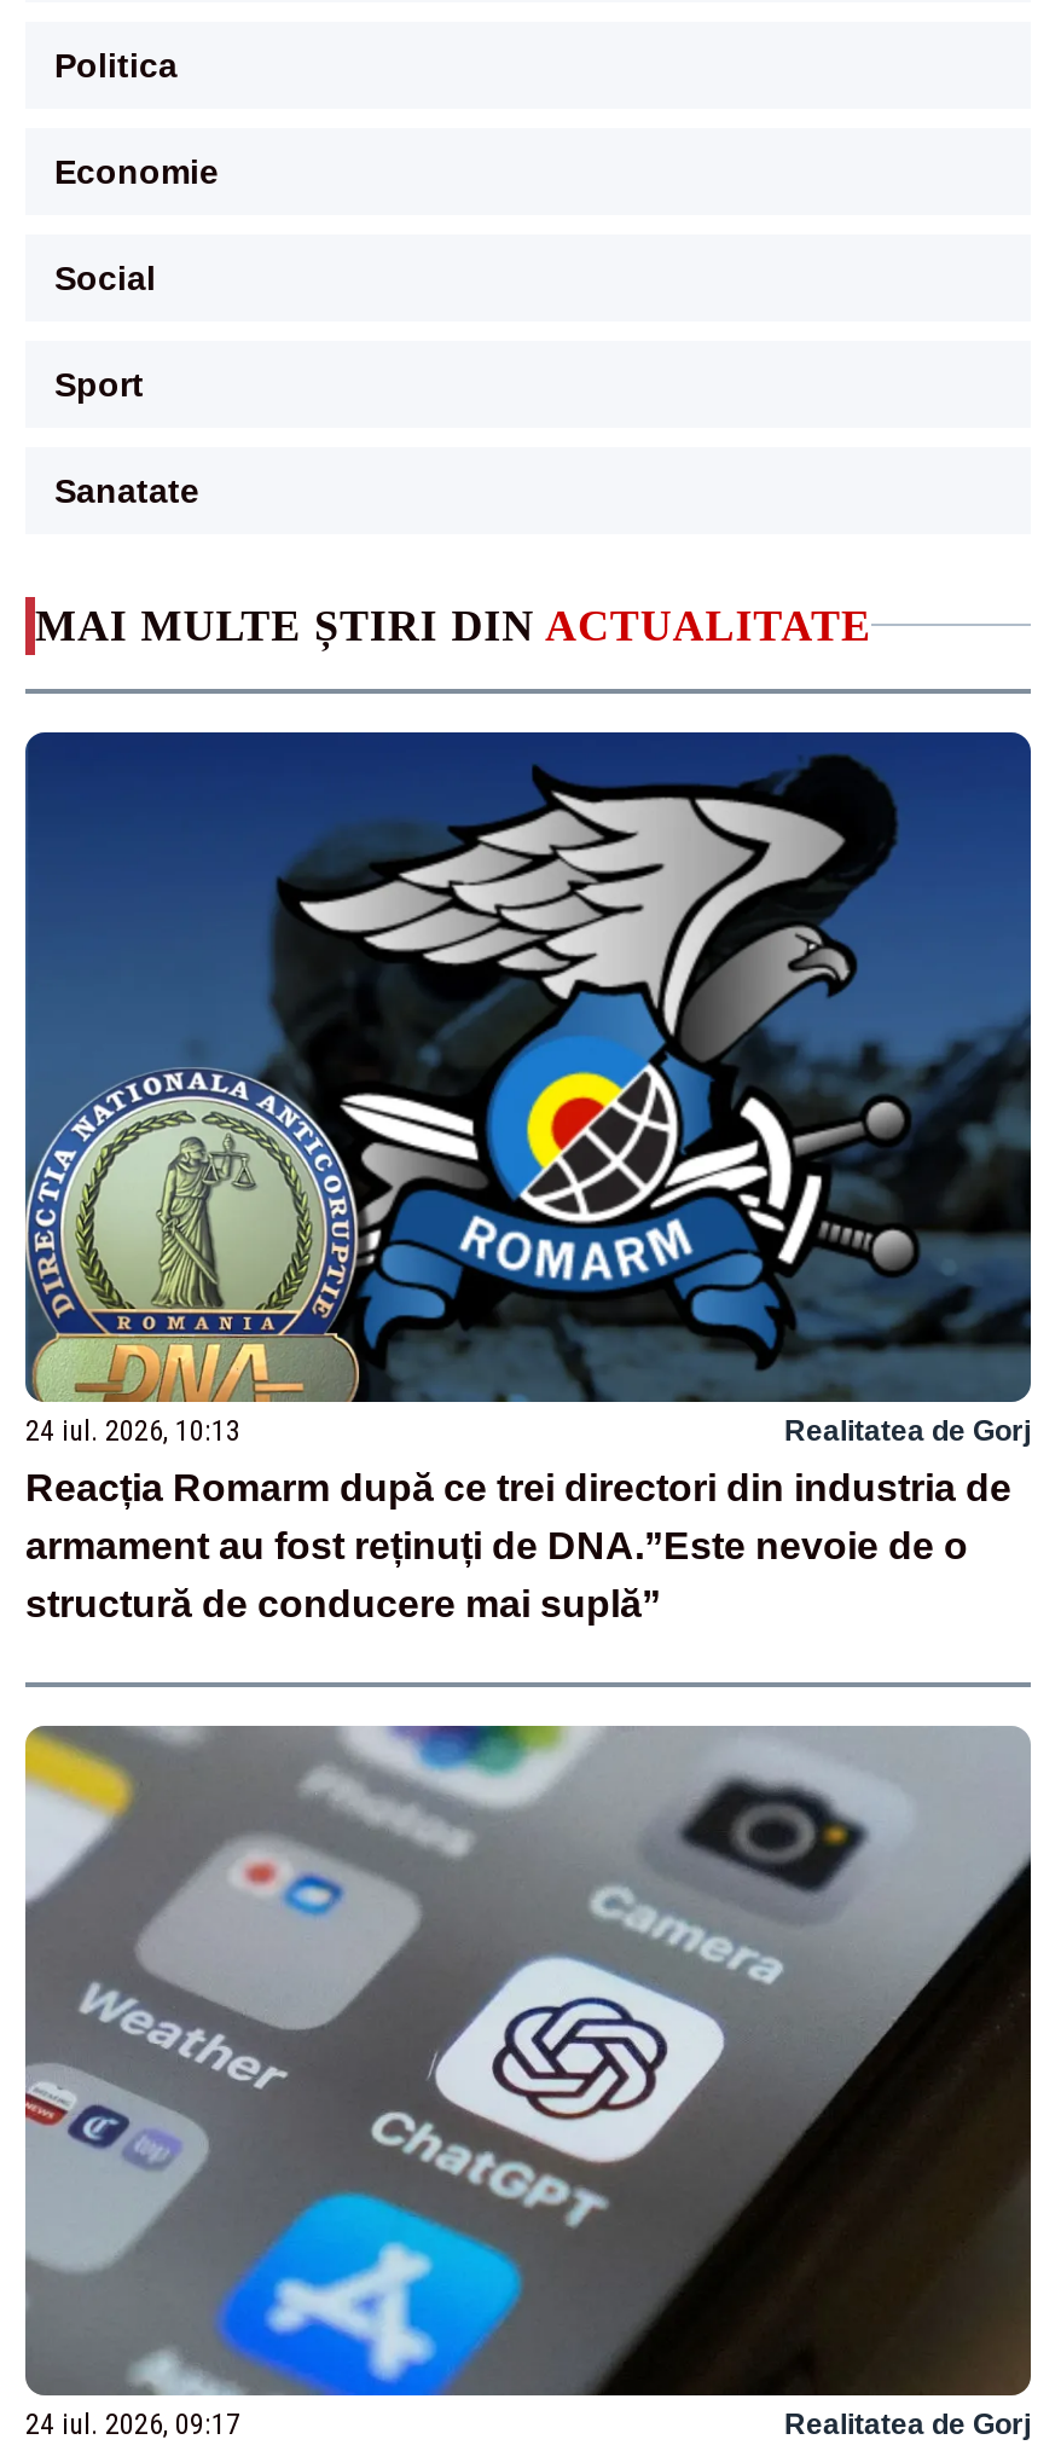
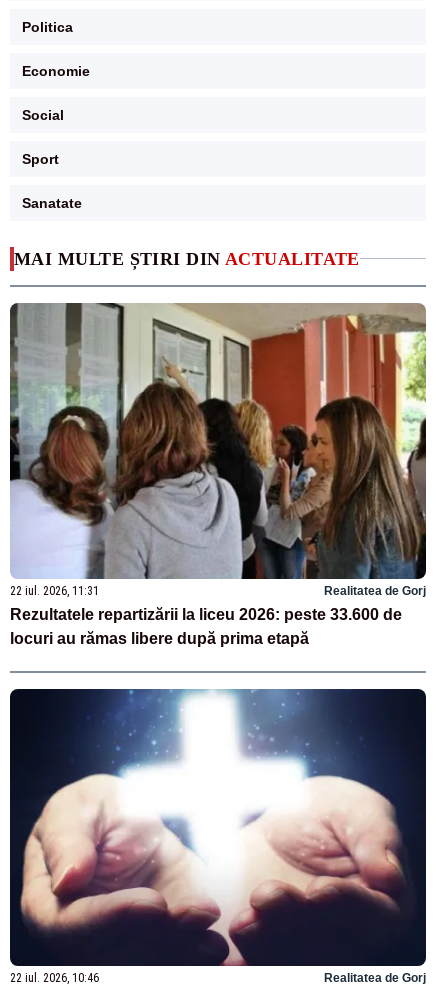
[23,730,1033,1448] [image] | 24 iul. 2026, 10:13 -> [9,302,427,598] [image] | 22 iul. 2026, 11:31
[25,1468,1011,1625] Reacția Romarm după ce trei directori din industria de | armament au fost reținuți de DNA.”Este nevoie de o | structură de conducere mai suplă” -> [10,606,402,647] Rezultatele repartizării la liceu 2026: peste 33.600 de | locuri au rămas libere după prima etapă
[23,1723,1031,2442] [image] | 24 iul. 2026, 09:17 -> [9,688,426,985] [image] | 22 iul. 2026, 10:46

